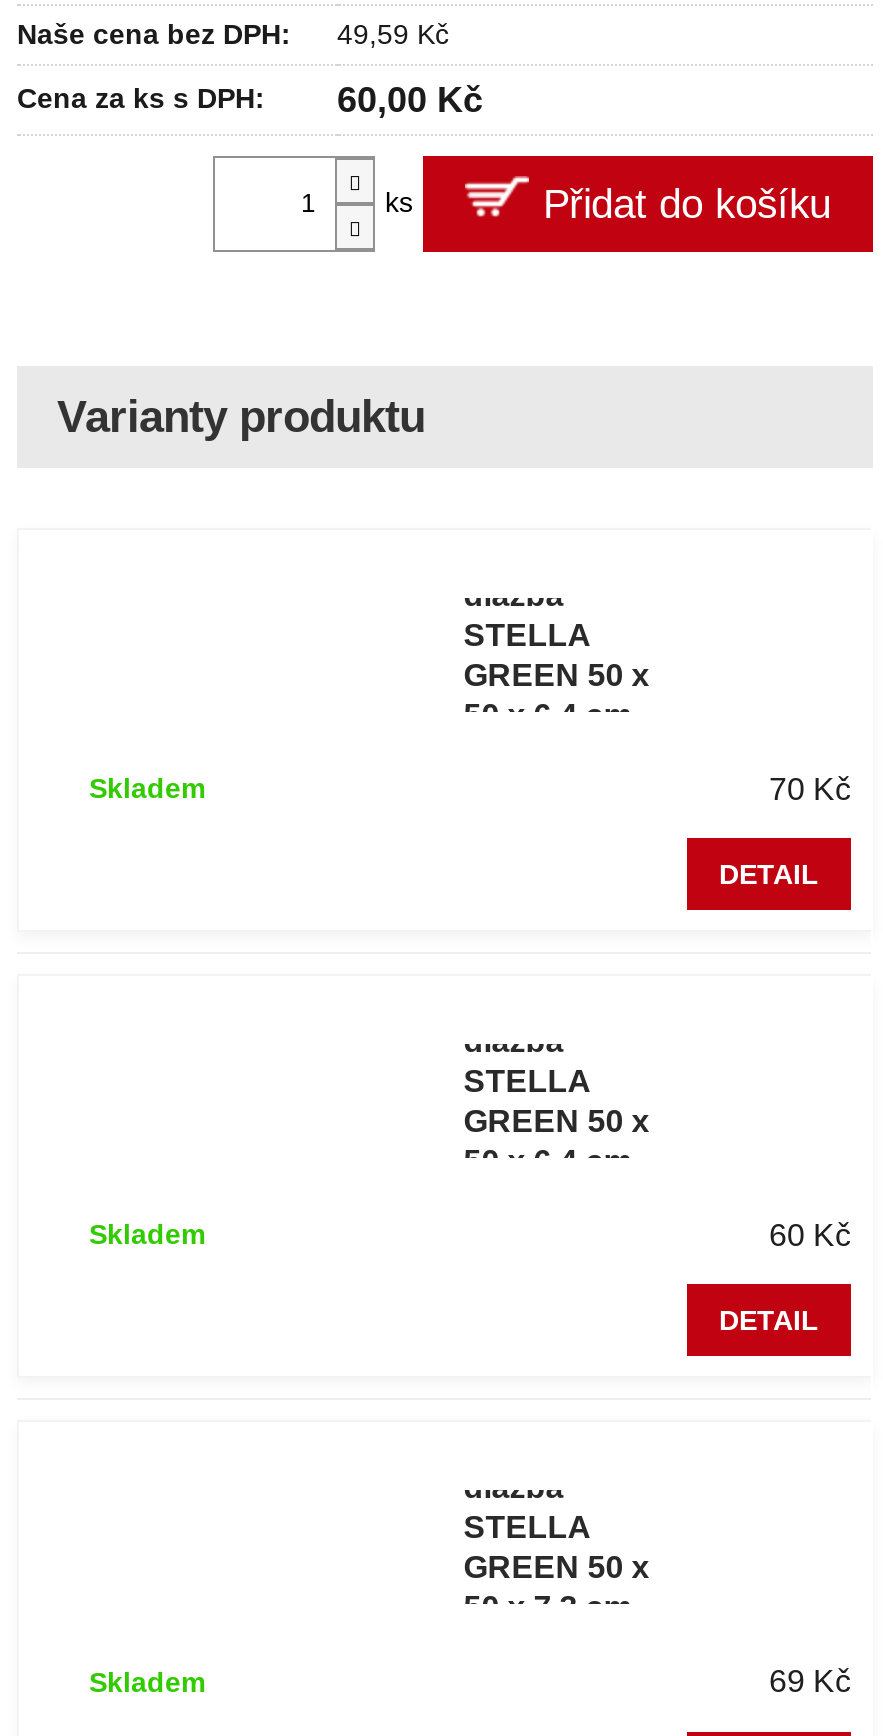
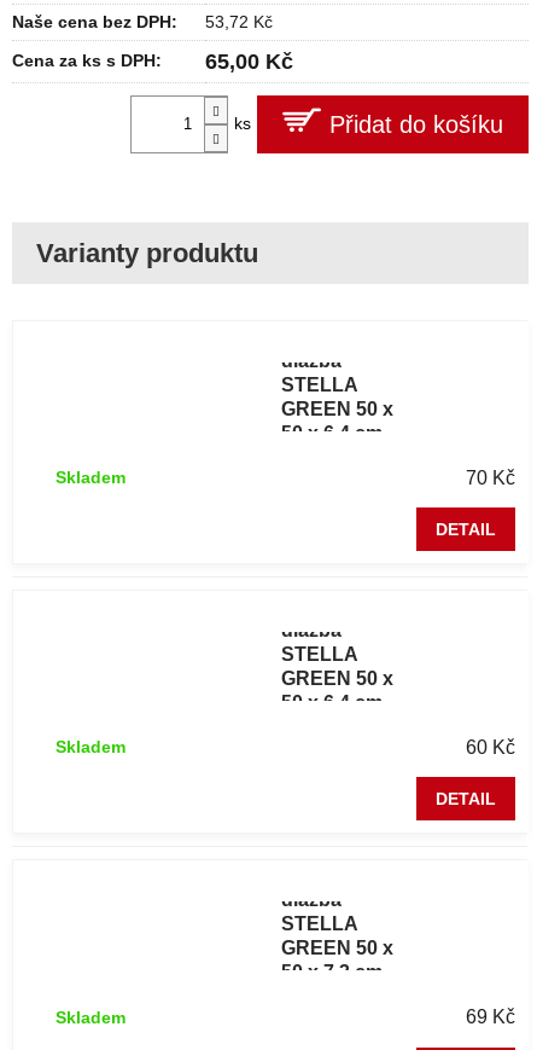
[17,18,449,50] Naše cena bez DPH: 49,59 Kč -> [12,12,273,31] Naše cena bez DPH: 53,72 Kč
[337,80,483,120] 60,00 Kč -> [205,49,293,74] 65,00 Kč

